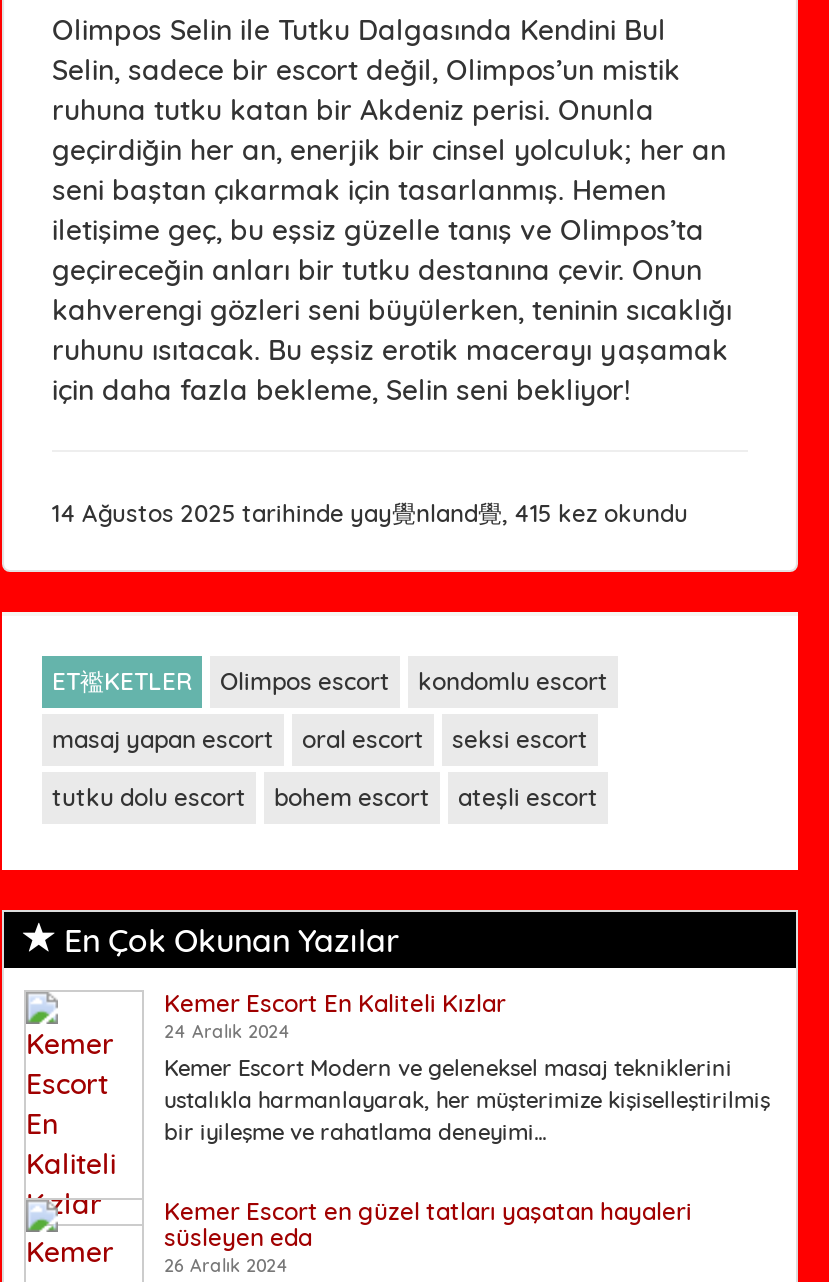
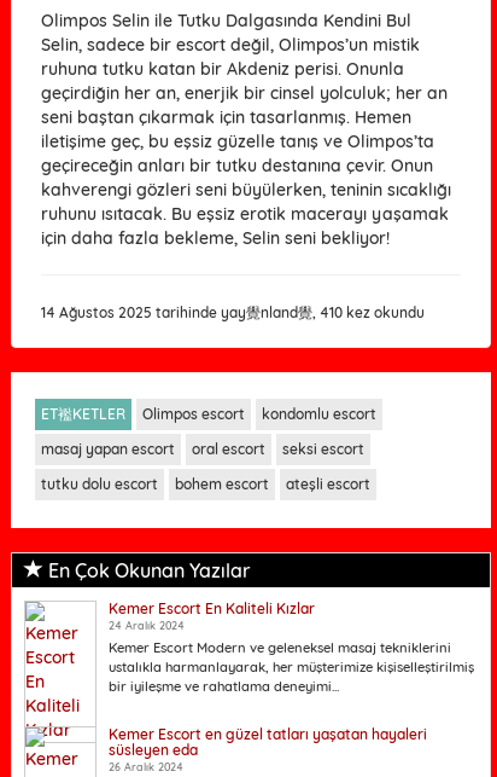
[52,498,688,528] 14 Ağustos 2025 tarihinde yay覺nland覺, 415 kez okundu -> [41,303,425,321] 14 Ağustos 2025 tarihinde yay覺nland覺, 410 kez okundu

